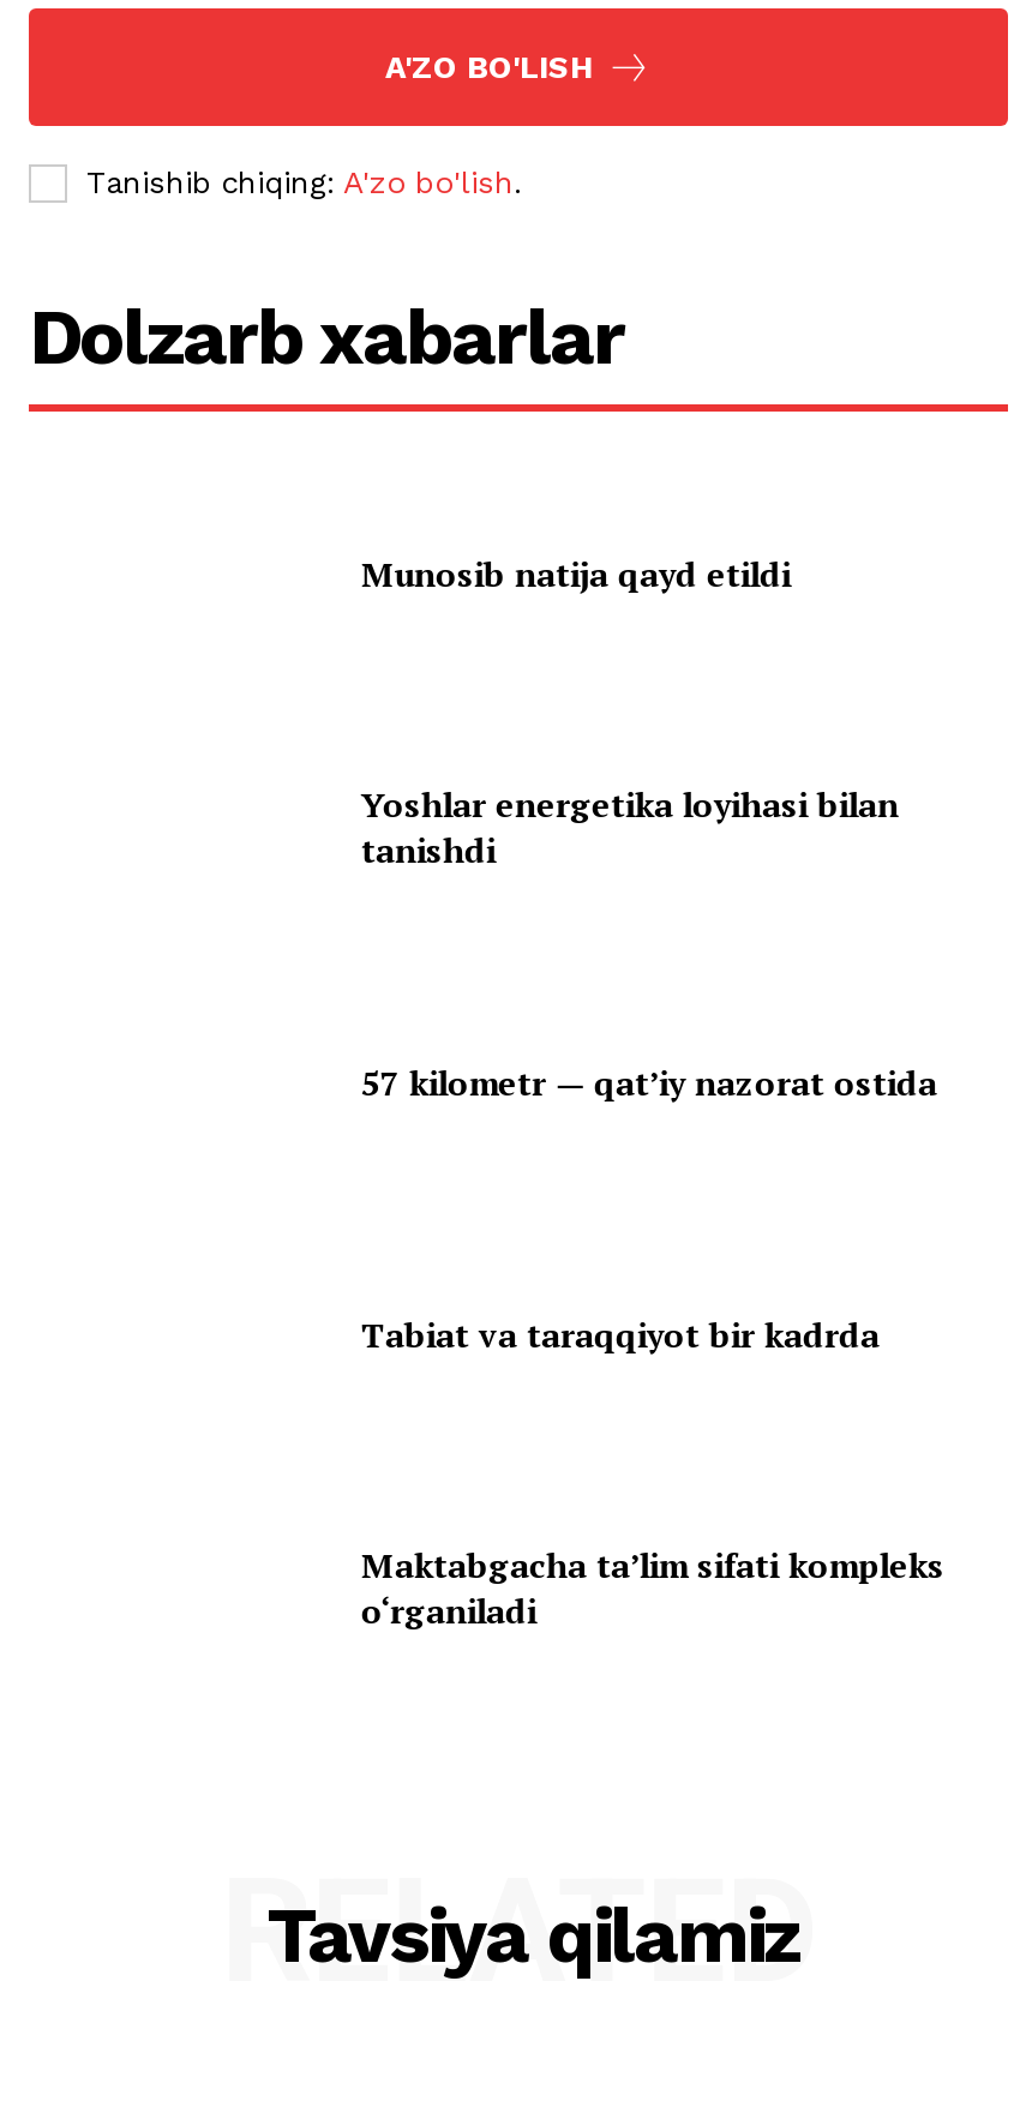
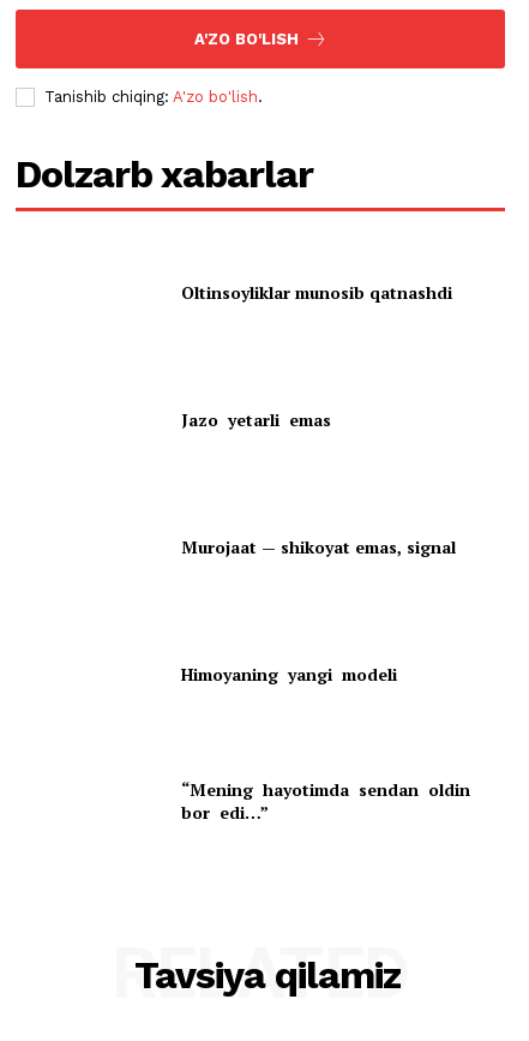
[361,552,791,598] Munosib natija qayd etildi -> [182,282,453,304] Oltinsoyliklar munosib qatnashdi
[361,783,899,874] Yoshlar energetika loyihasi bilan | tanishdi -> [182,408,332,431] Jazo yetarli emas
[361,1059,937,1105] 57 kilometr — qat’iy nazorat ostida -> [182,535,456,558] Murojaat — shikoyat emas, signal
[361,1313,879,1358] Tabiat va taraqqiyot bir kadrda -> [182,662,398,685] Himoyaning yangi modeli
[361,1544,944,1635] Maktabgacha ta’lim sifati kompleks | o‘rganiladi -> [182,778,476,823] “Mening hayotimda sendan oldin | bor edi…”

